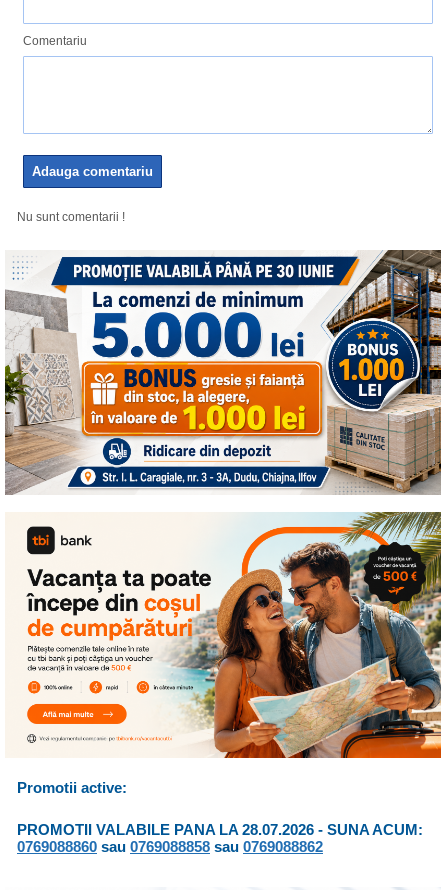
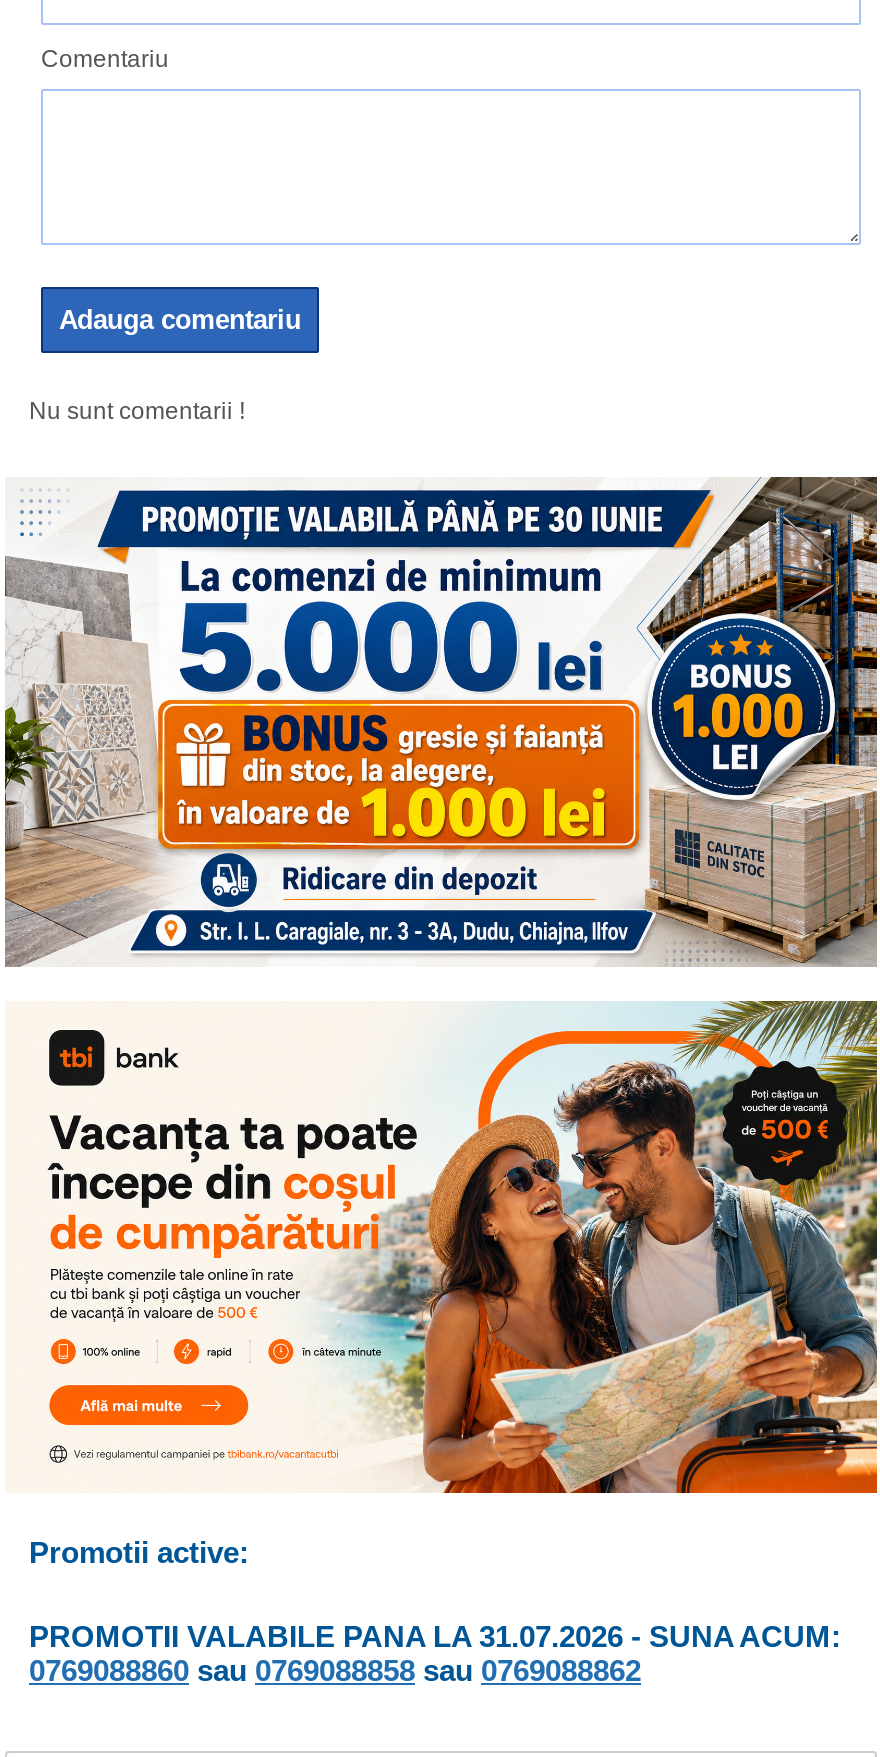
[17,821,423,838] PROMOTII VALABILE PANA LA 28.07.2026 - SUNA ACUM: -> [29,1618,841,1652] PROMOTII VALABILE PANA LA 31.07.2026 - SUNA ACUM:

